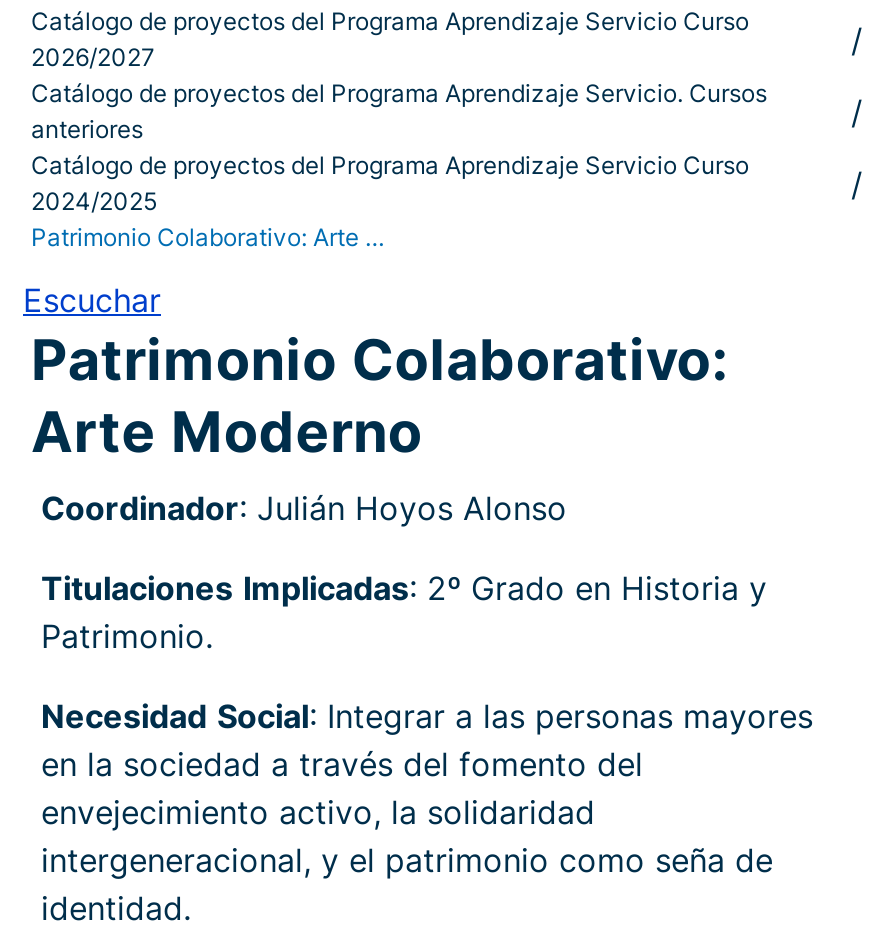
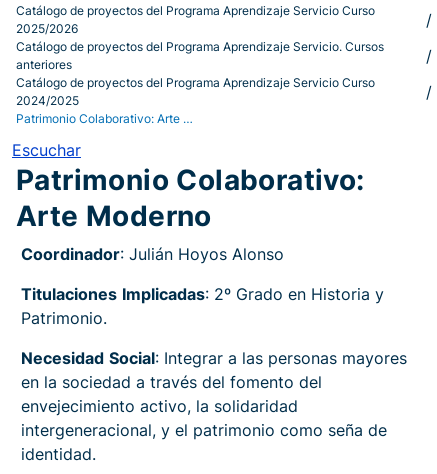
[31,42,155,72] 2026/2027 -> [16,21,78,36] 2025/2026

